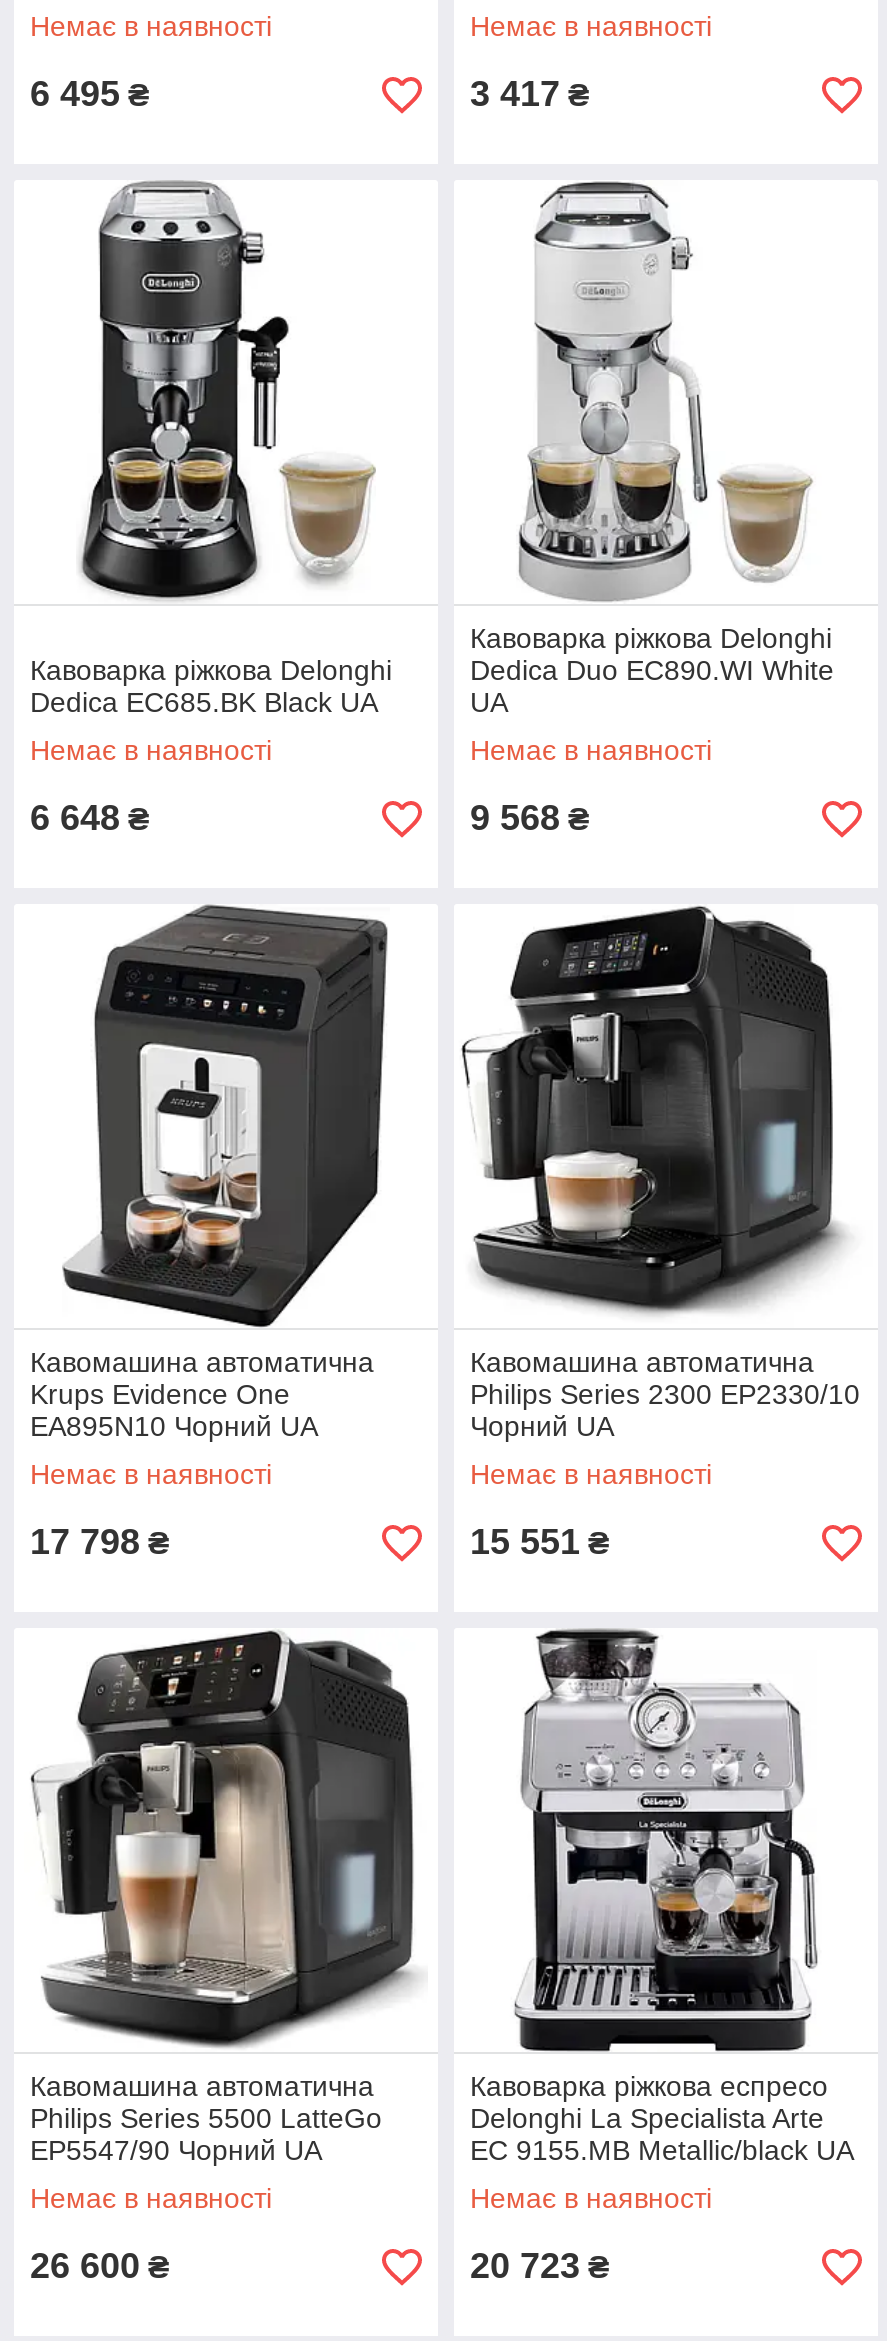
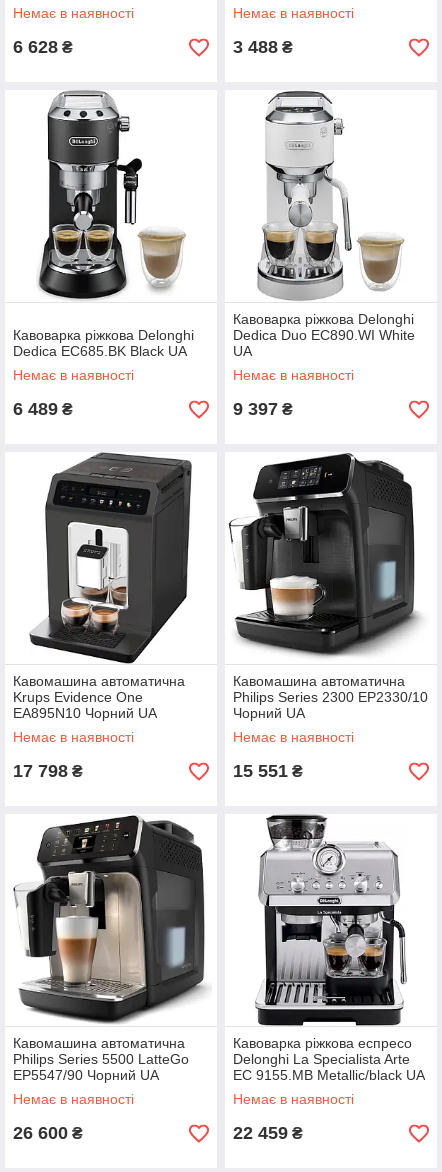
[30,74,150,114] 6 495 ₴ -> [13,37,73,57] 6 628 ₴
[470,74,590,114] 3 417 ₴ -> [233,37,293,57] 3 488 ₴
[30,798,150,838] 6 648 ₴ -> [13,399,73,419] 6 489 ₴
[470,798,590,838] 9 568 ₴ -> [233,399,293,419] 9 397 ₴
[470,2246,610,2286] 20 723 ₴ -> [233,1123,303,1143] 22 459 ₴

